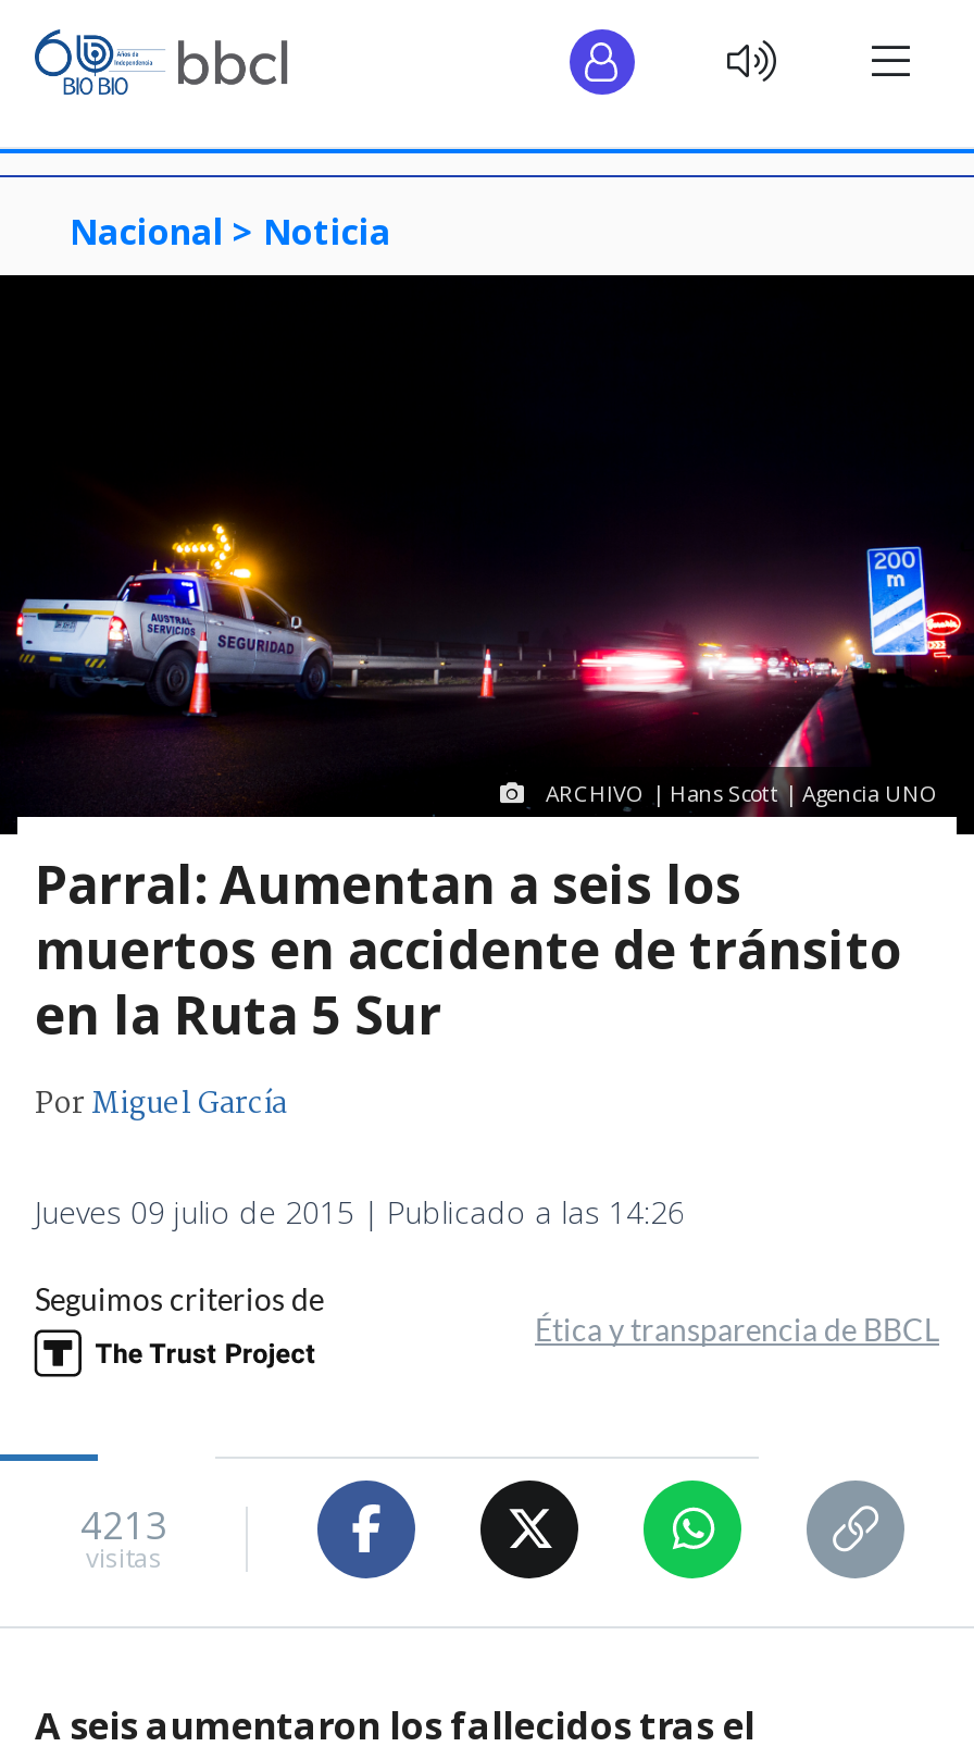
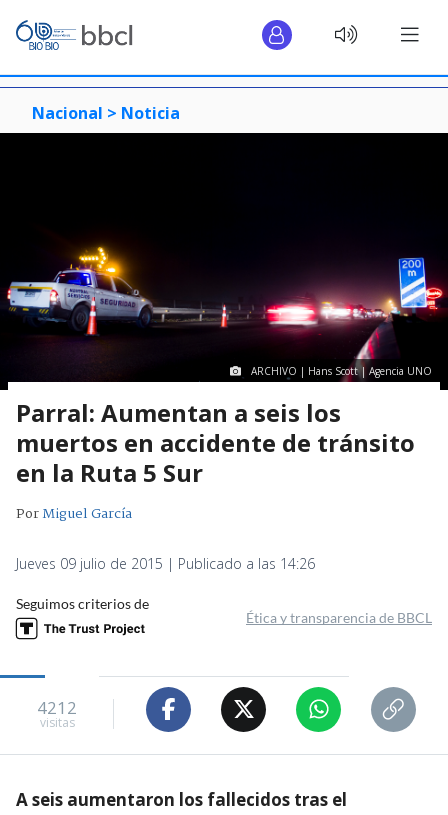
[80,1501,167,1551] 4213 -> [37,696,77,719] 4212

